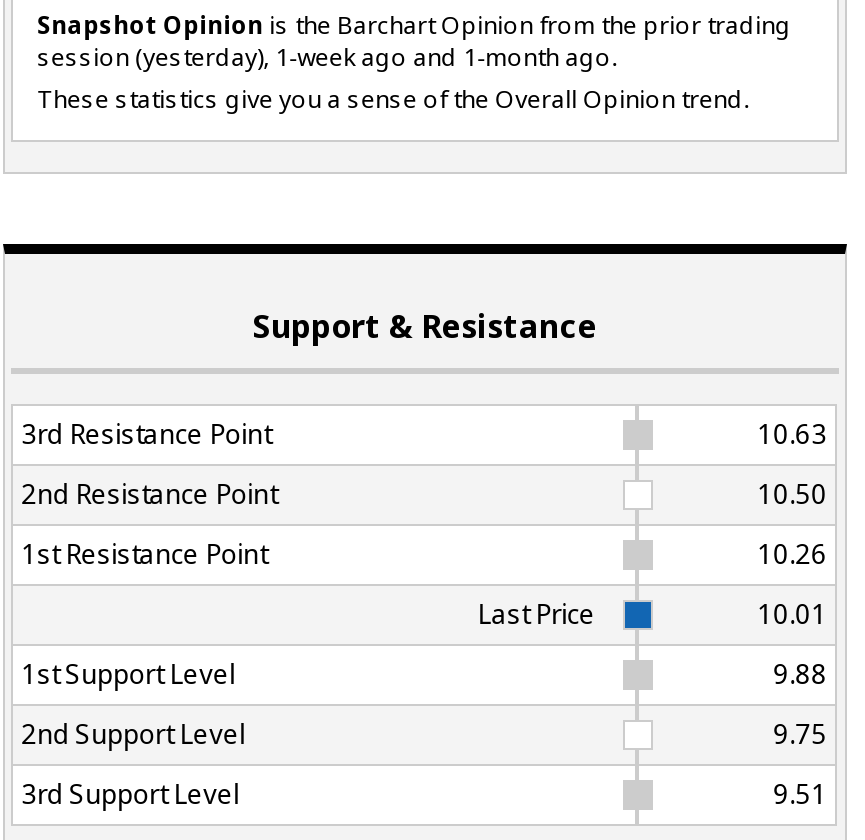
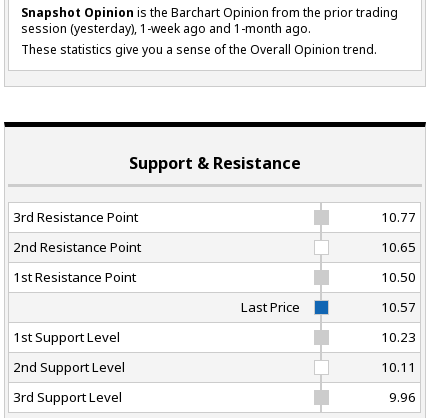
[757,416,827,452] 10.63 -> [381,208,416,226] 10.77
[757,476,827,512] 10.50 -> [381,238,416,256] 10.65
[757,536,827,572] 10.26 -> [381,268,416,286] 10.50
[757,596,827,632] 10.01 -> [381,298,416,316] 10.57
[773,656,827,692] 9.88 -> [381,328,416,346] 10.23
[773,716,827,752] 9.75 -> [381,358,416,376] 10.11
[773,776,827,812] 9.51 -> [389,388,416,406] 9.96

